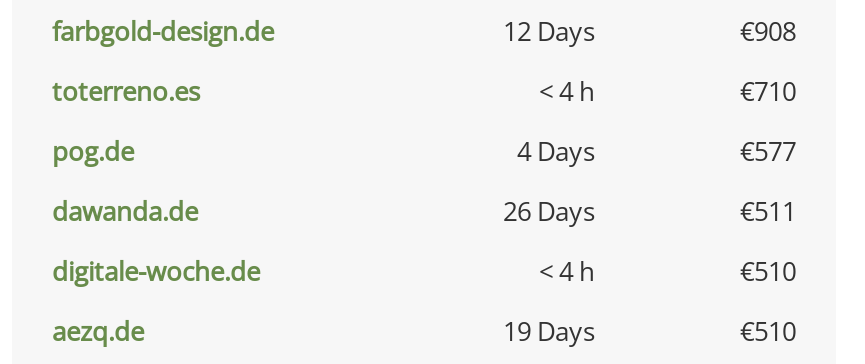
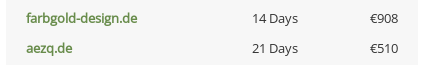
[503,13,595,49] 12 Days -> [251,9,297,27] 14 Days
[52,73,796,289] toterreno.es | < 4 h | €710 | pog.de | 4 Days | €577 | dawanda.de | 26 Days | €511 | digitale-woche.de | < 4 h | €510 -> none
[503,313,595,349] 19 Days -> [251,39,297,57] 21 Days

